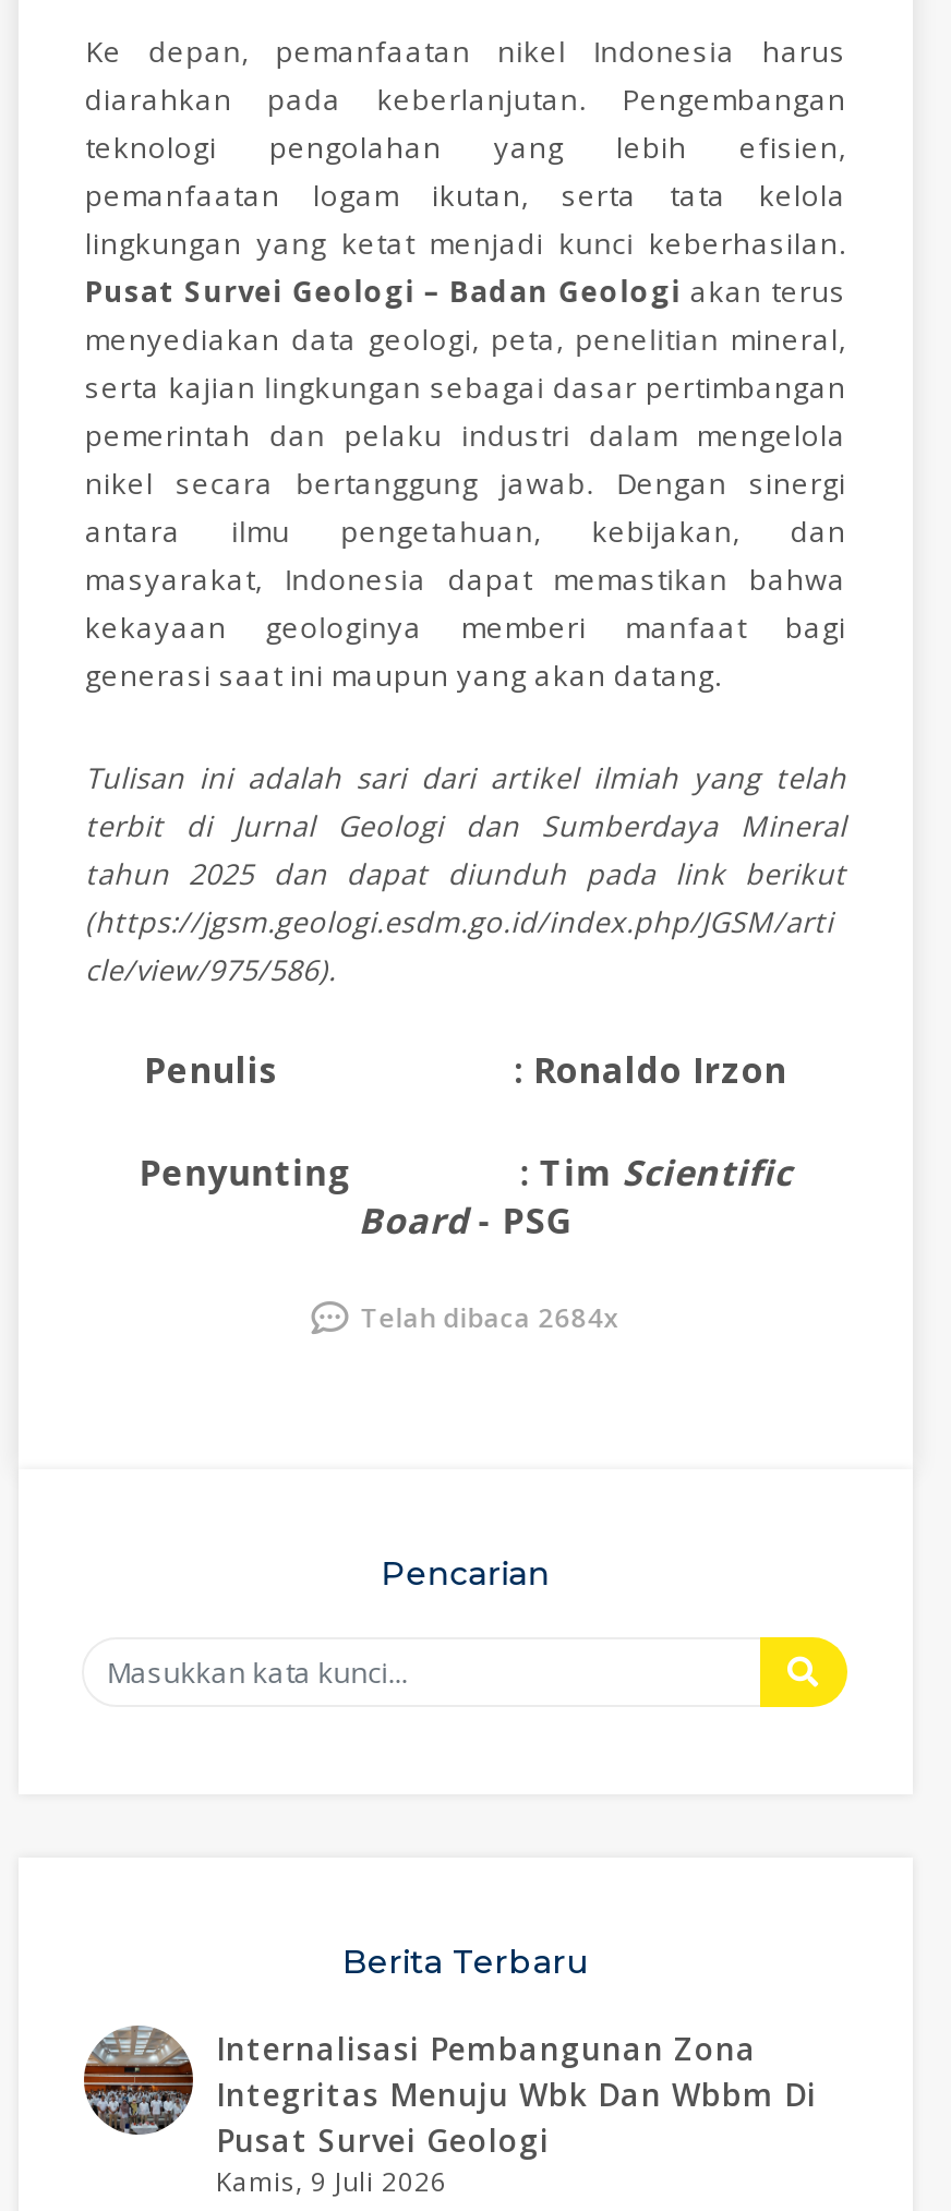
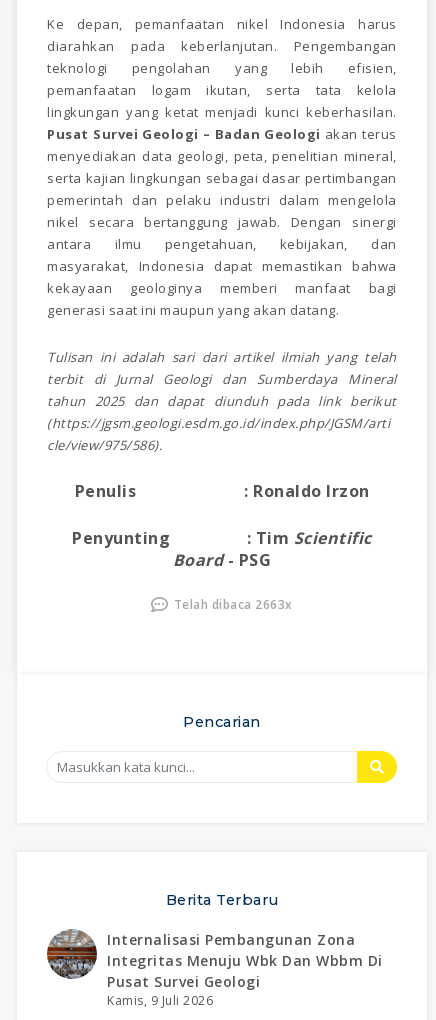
[361,1300,620,1337] Telah dibaca 2684x -> [174,596,293,613] Telah dibaca 2663x

